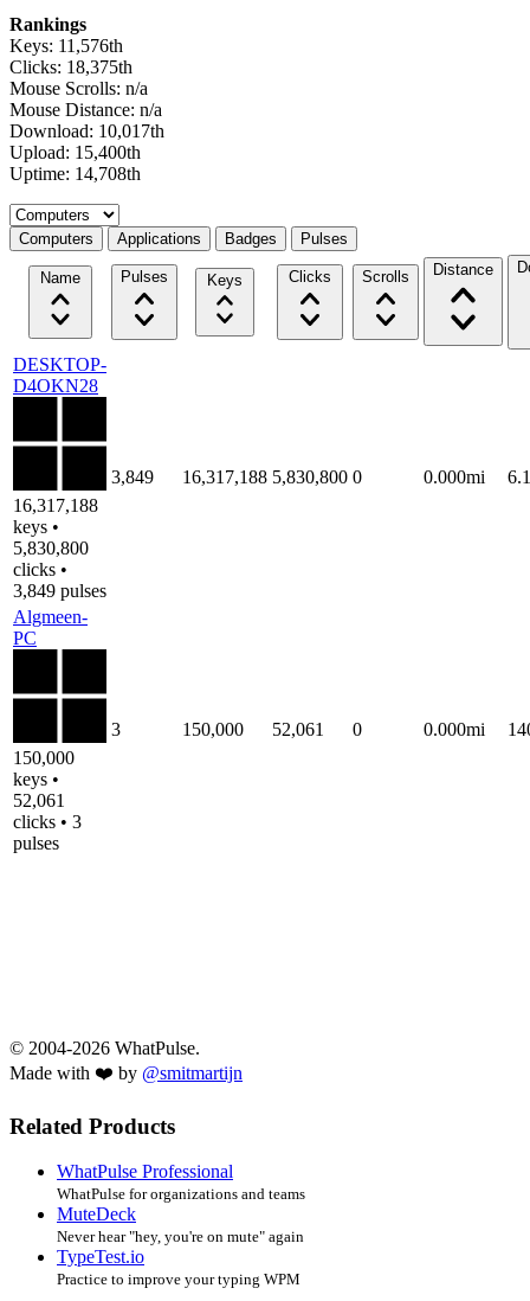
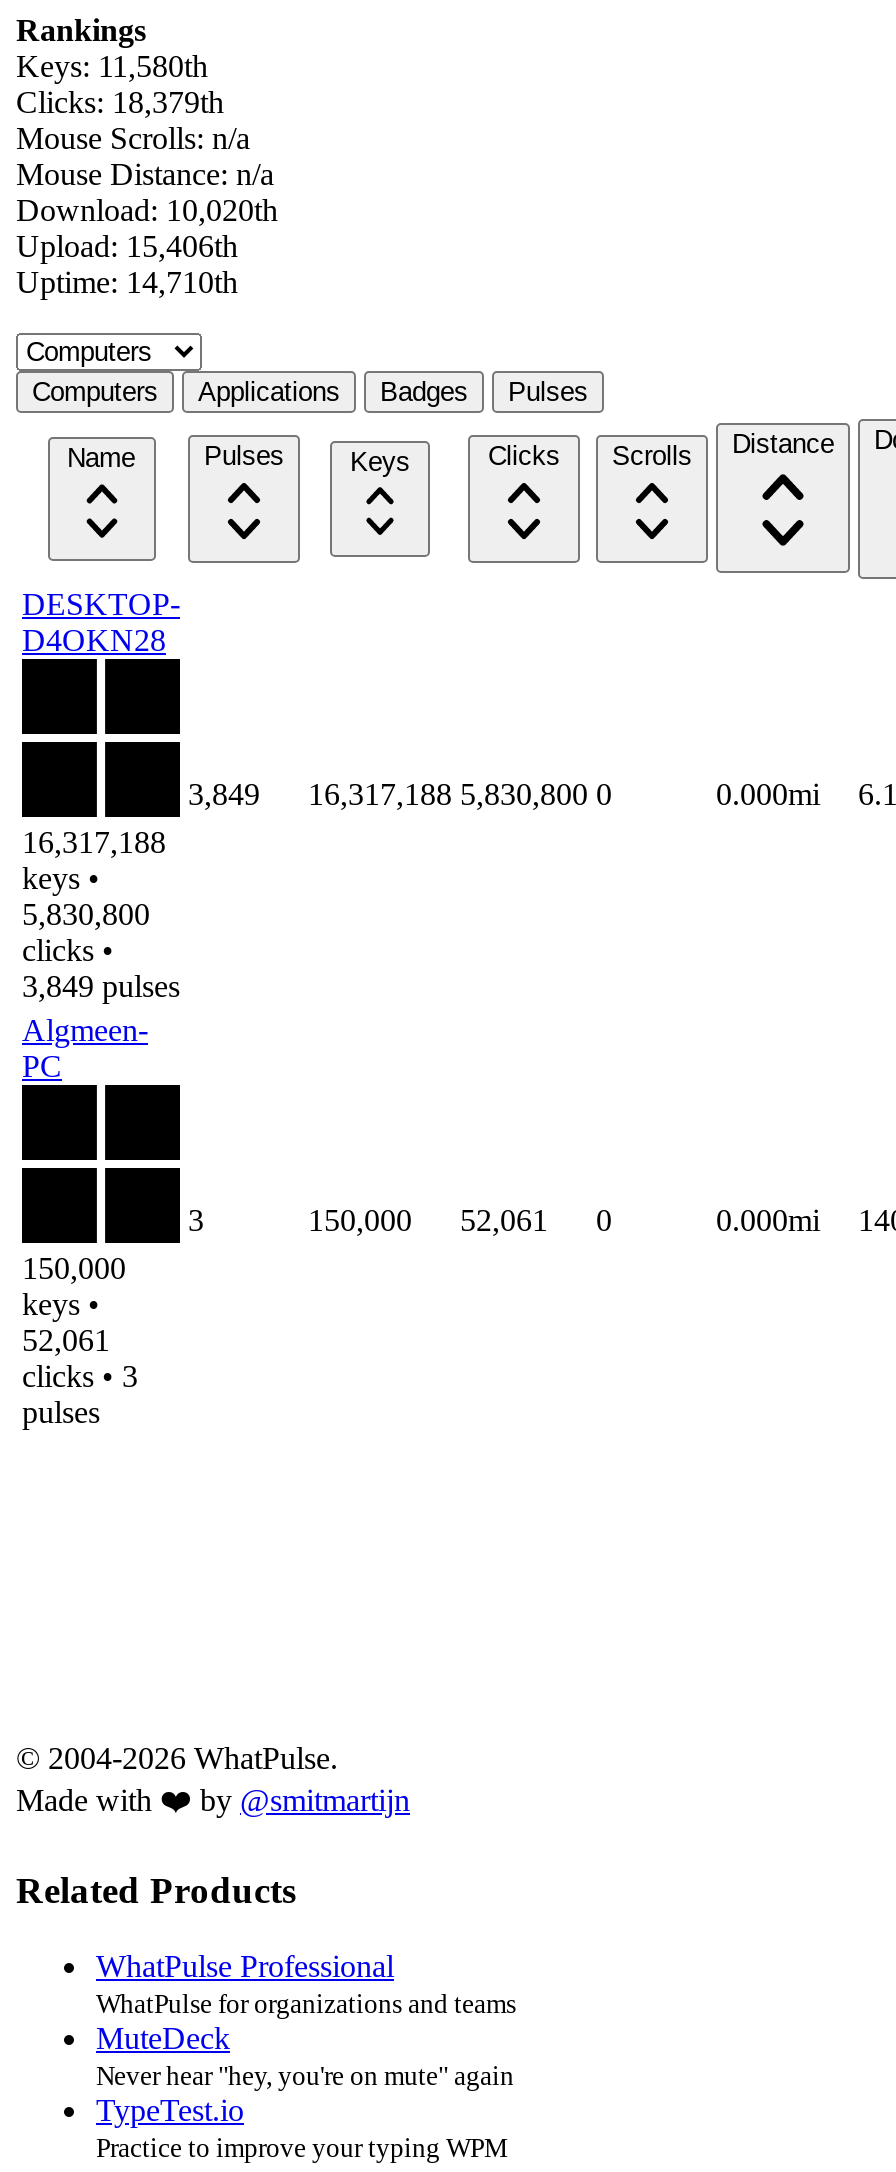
[9,35,123,56] Keys: 11,576th -> [16,49,208,83] Keys: 11,580th
[9,57,132,77] Clicks: 18,375th -> [16,85,224,119] Clicks: 18,379th
[9,121,164,141] Download: 10,017th -> [16,193,278,227] Download: 10,020th
[9,142,141,162] Upload: 15,400th -> [16,229,238,263] Upload: 15,406th
[9,163,141,184] Uptime: 14,708th -> [16,265,238,299] Uptime: 14,710th

